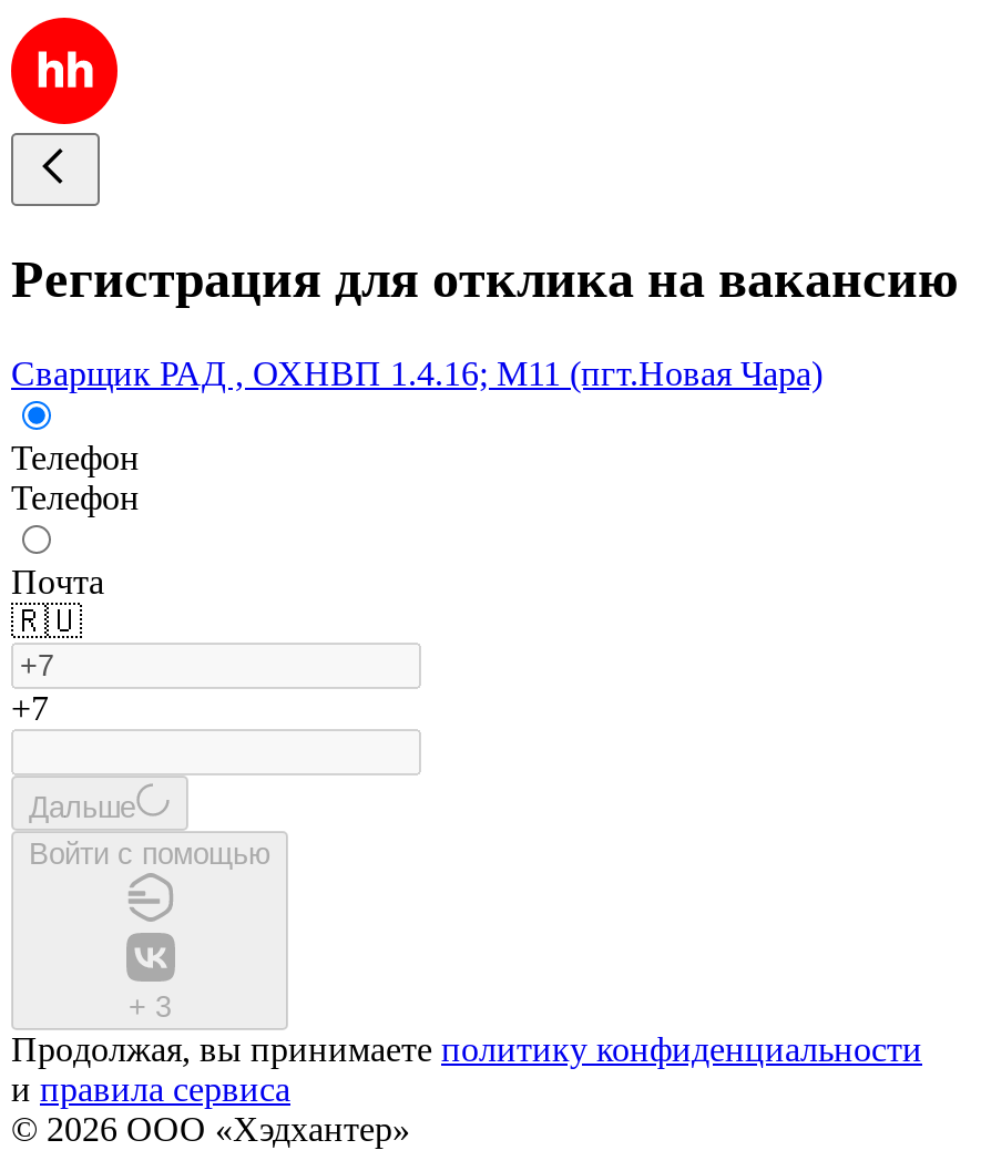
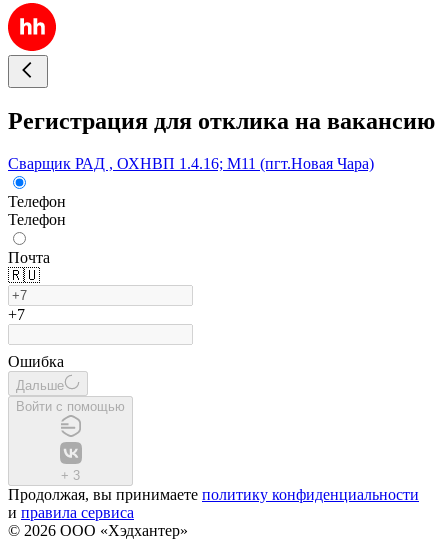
none -> [8,353,64,370] Ошибка

